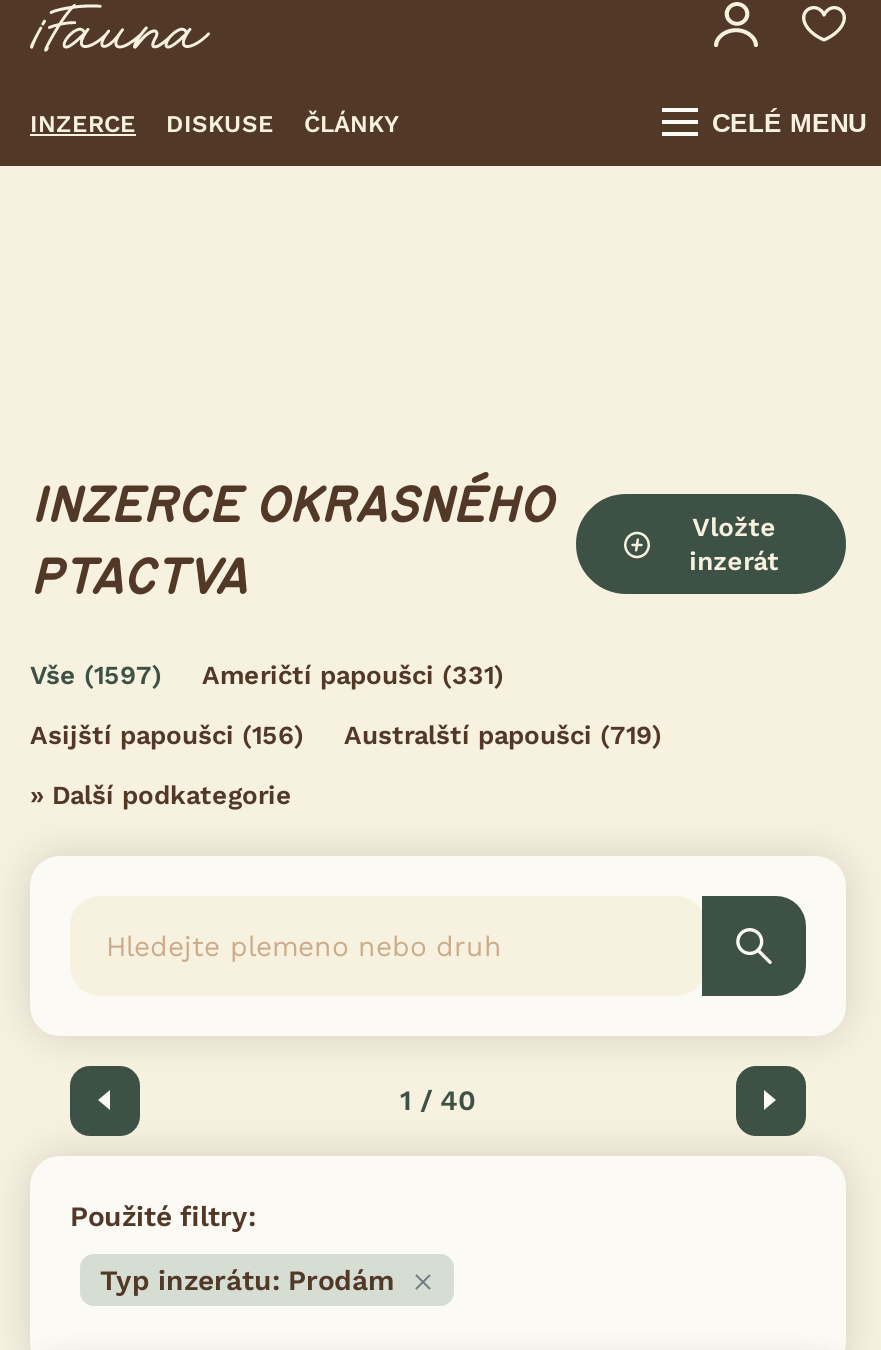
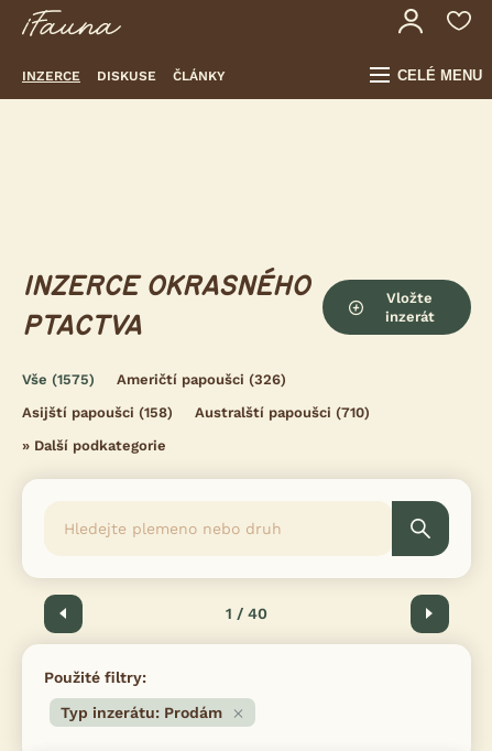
[30,660,162,690] Vše (1597) -> [22,371,95,388] Vše (1575)
[202,660,504,690] Američtí papoušci (331) -> [117,371,286,388] Američtí papoušci (326)
[30,720,304,750] Asijští papoušci (156) -> [22,404,173,421] Asijští papoušci (158)
[344,720,662,750] Australští papoušci (719) -> [195,404,370,421] Australští papoušci (710)

